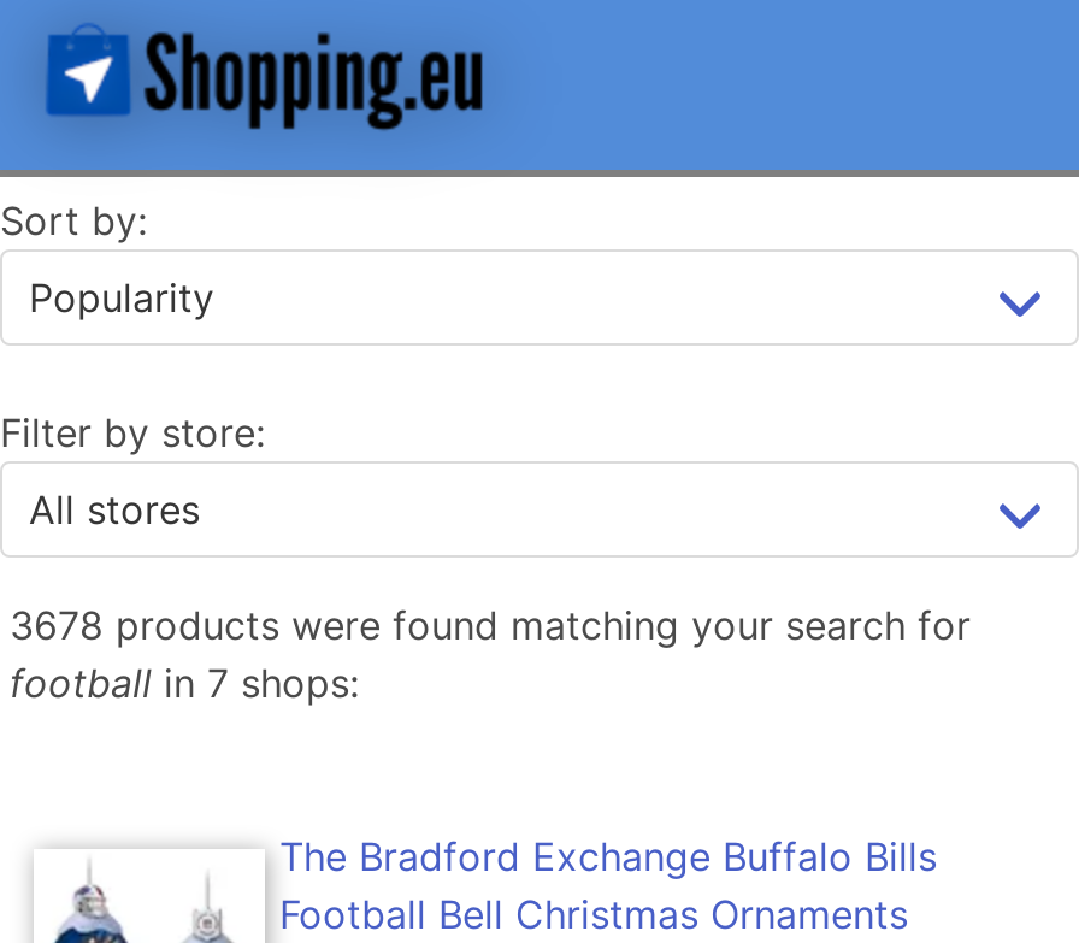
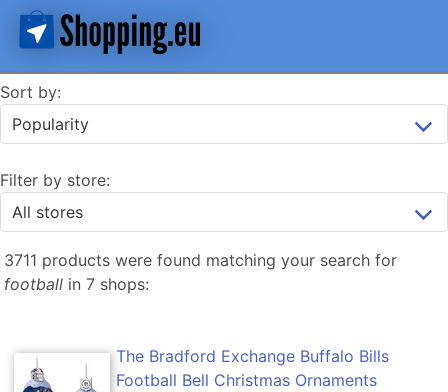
[10,601,971,649] 3678 products were found matching your search for -> [4,250,397,270] 3711 products were found matching your search for

